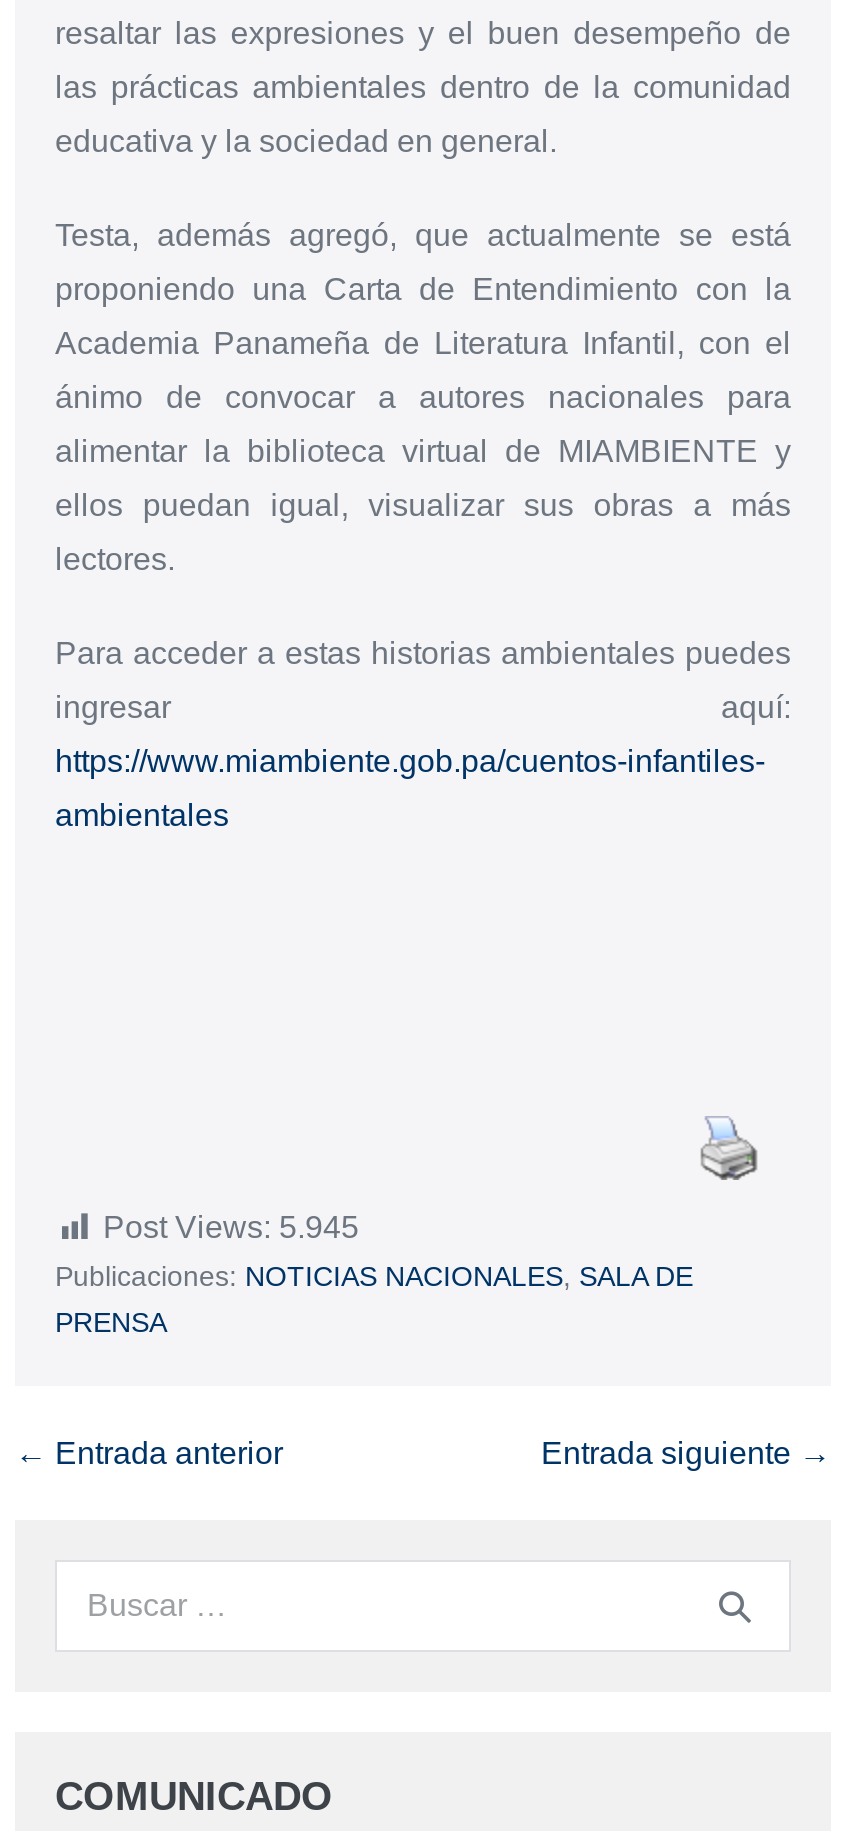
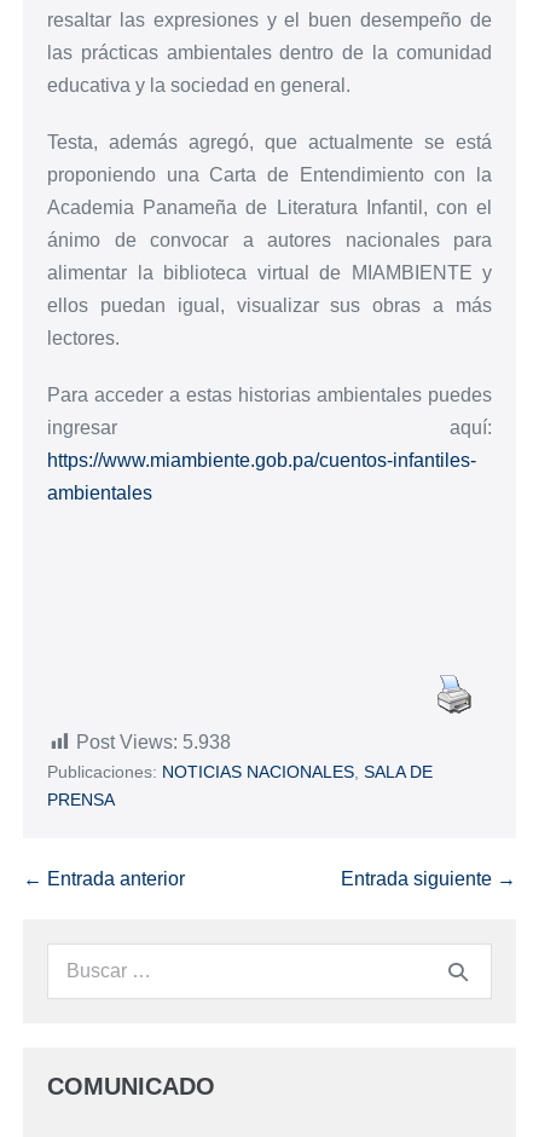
[103,1210,359,1244] Post Views: 5.945 -> [76,732,231,752] Post Views: 5.938

